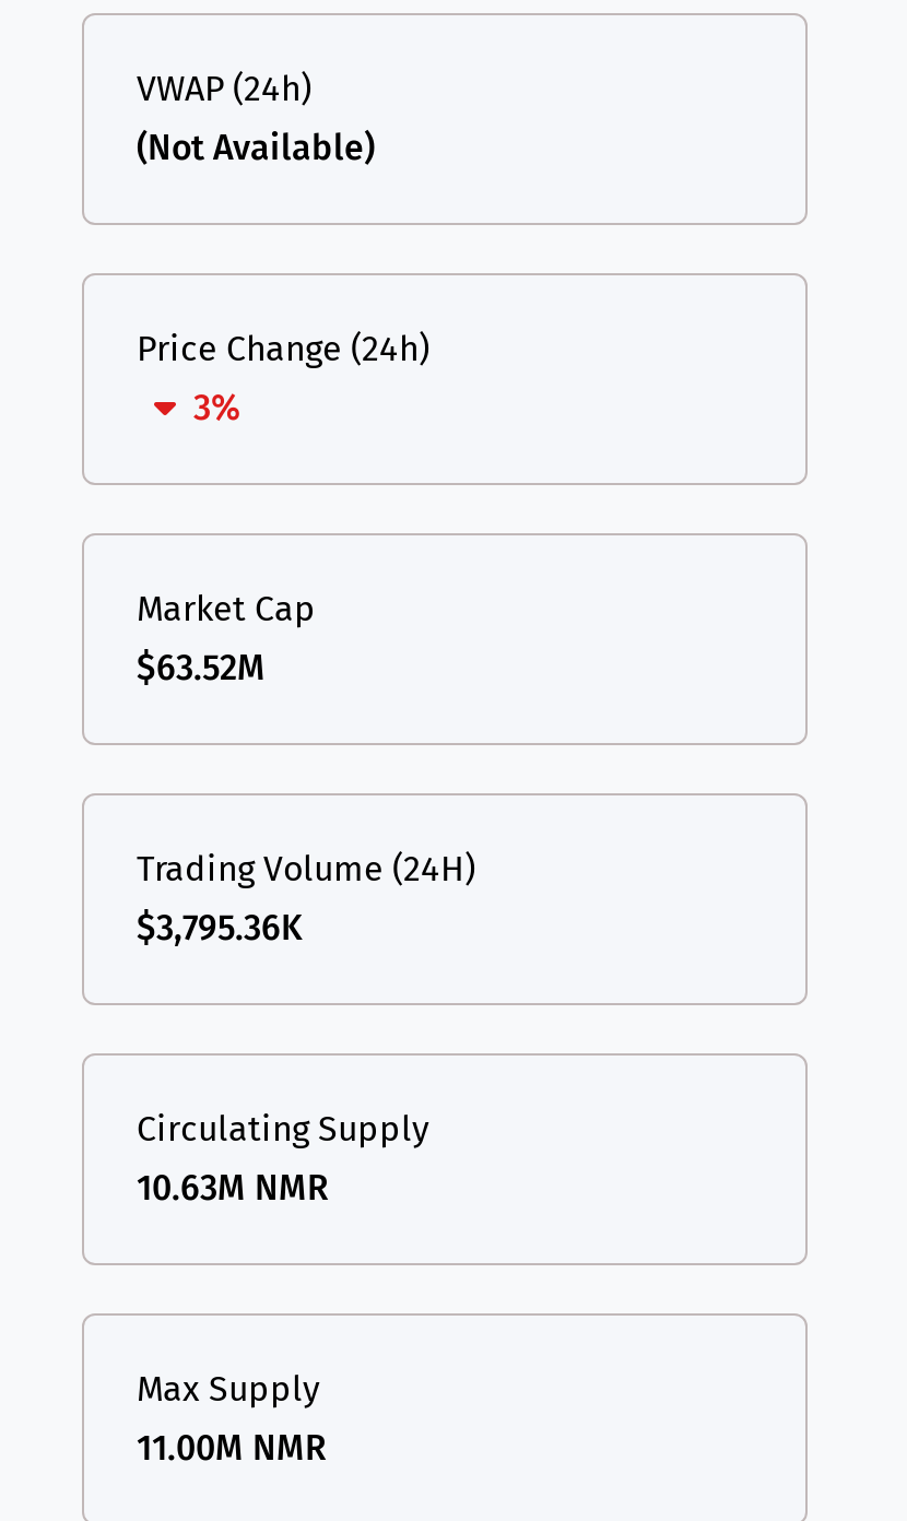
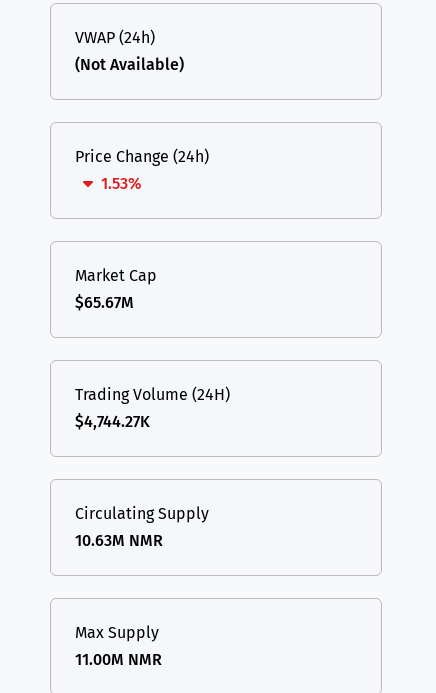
[193,386,242,427] 3% -> [101,174,142,193] 1.53%
[137,646,266,688] $63.52M -> [75,293,134,312] $65.67M
[137,906,303,948] $3,795.36K -> [75,412,150,431] $4,744.27K

